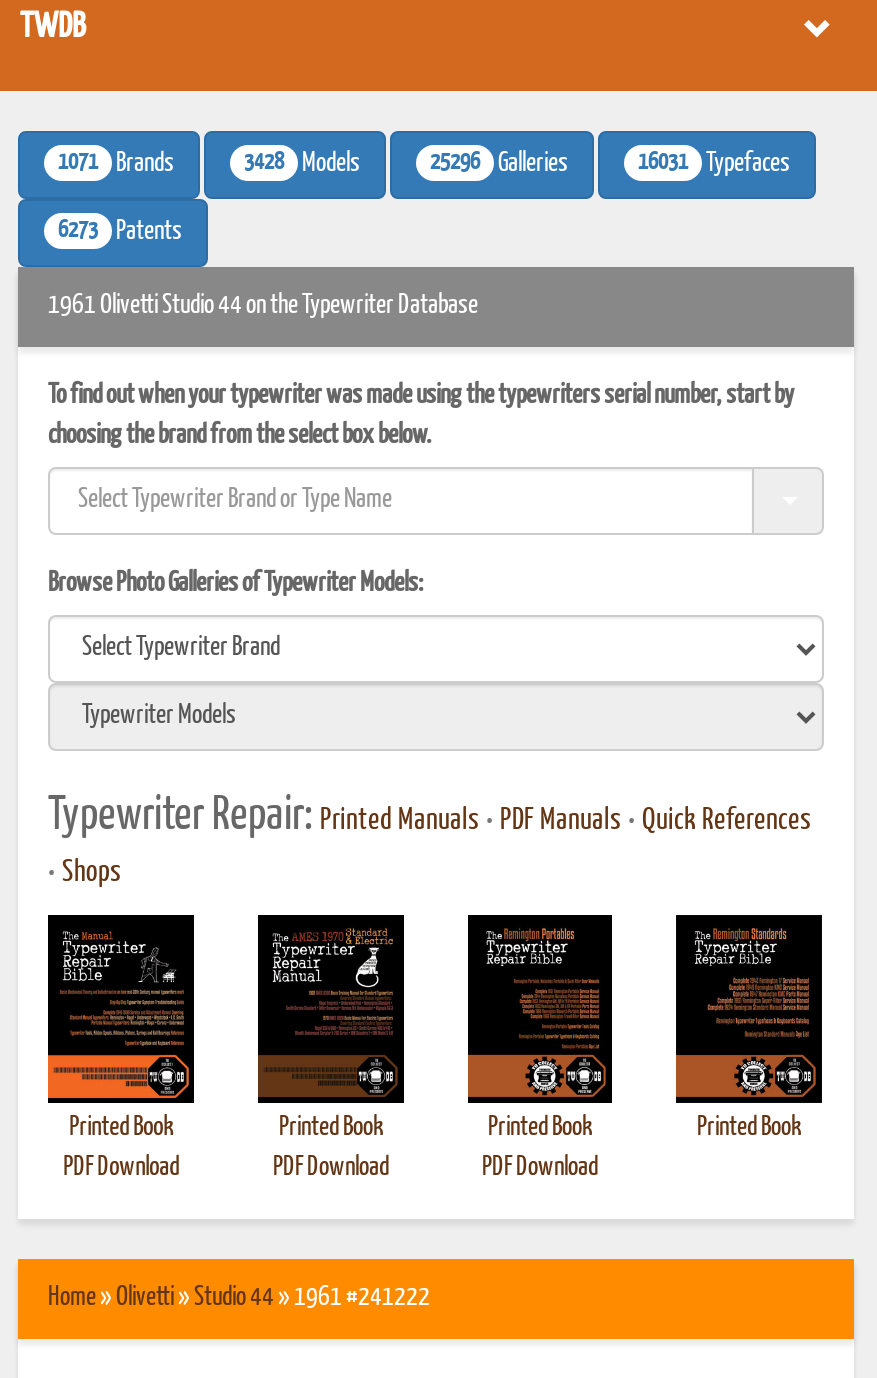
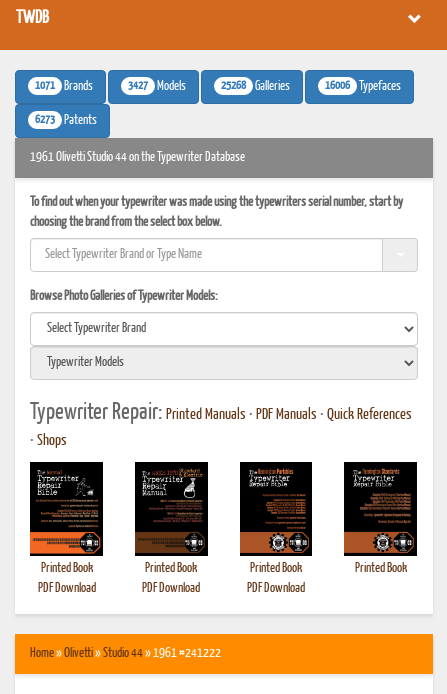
[244,150,360,177] 3428 Models -> [128,79,186,93] 3427 Models
[430,150,568,177] 25296 Galleries -> [221,79,290,93] 25268 Galleries
[638,150,790,177] 16031 Typefaces -> [325,79,401,93] 16006 Typefaces

